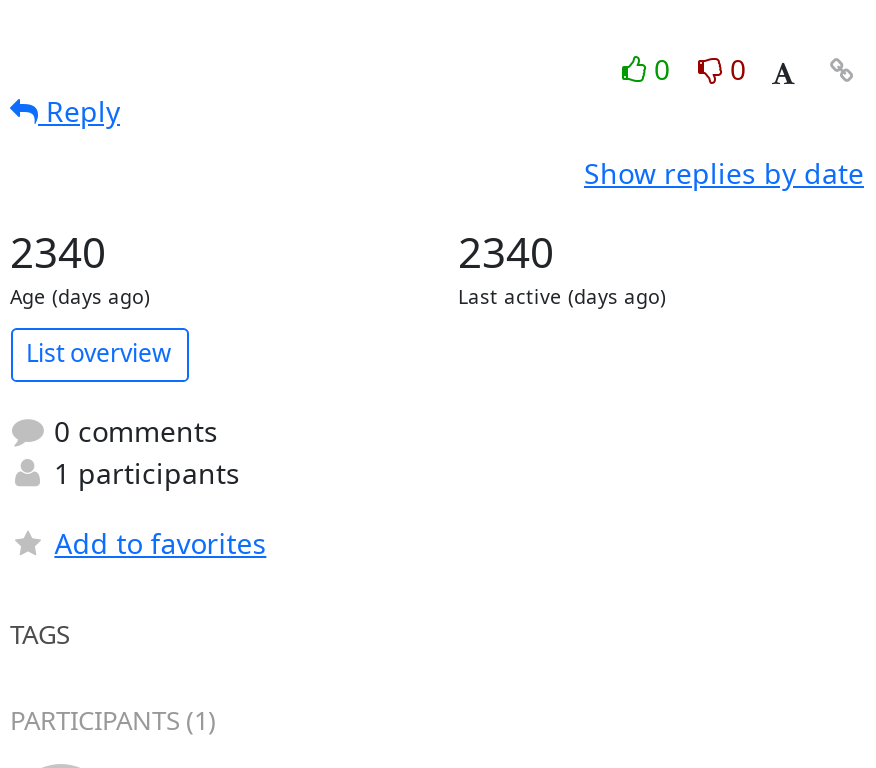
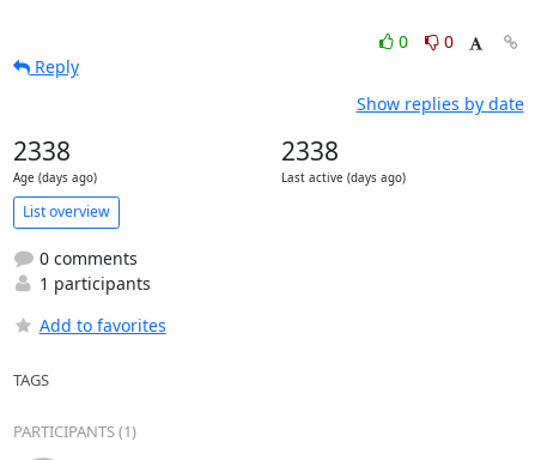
[10,223,106,279] 2340 -> [13,134,70,167] 2338
[458,223,554,279] 2340 -> [281,134,338,167] 2338

